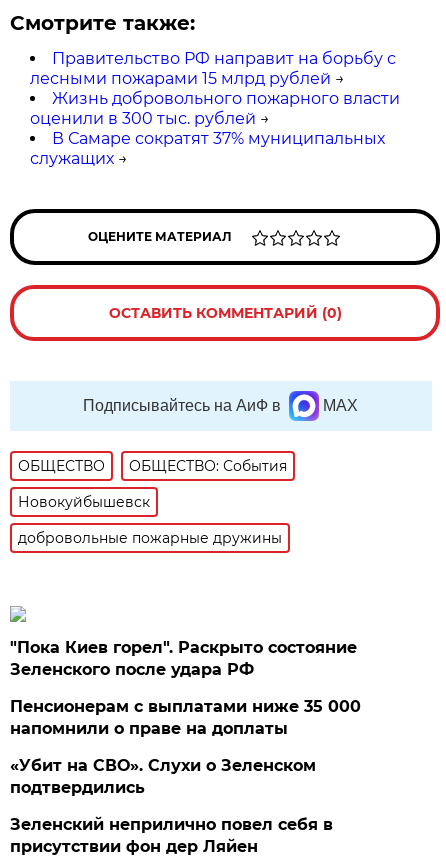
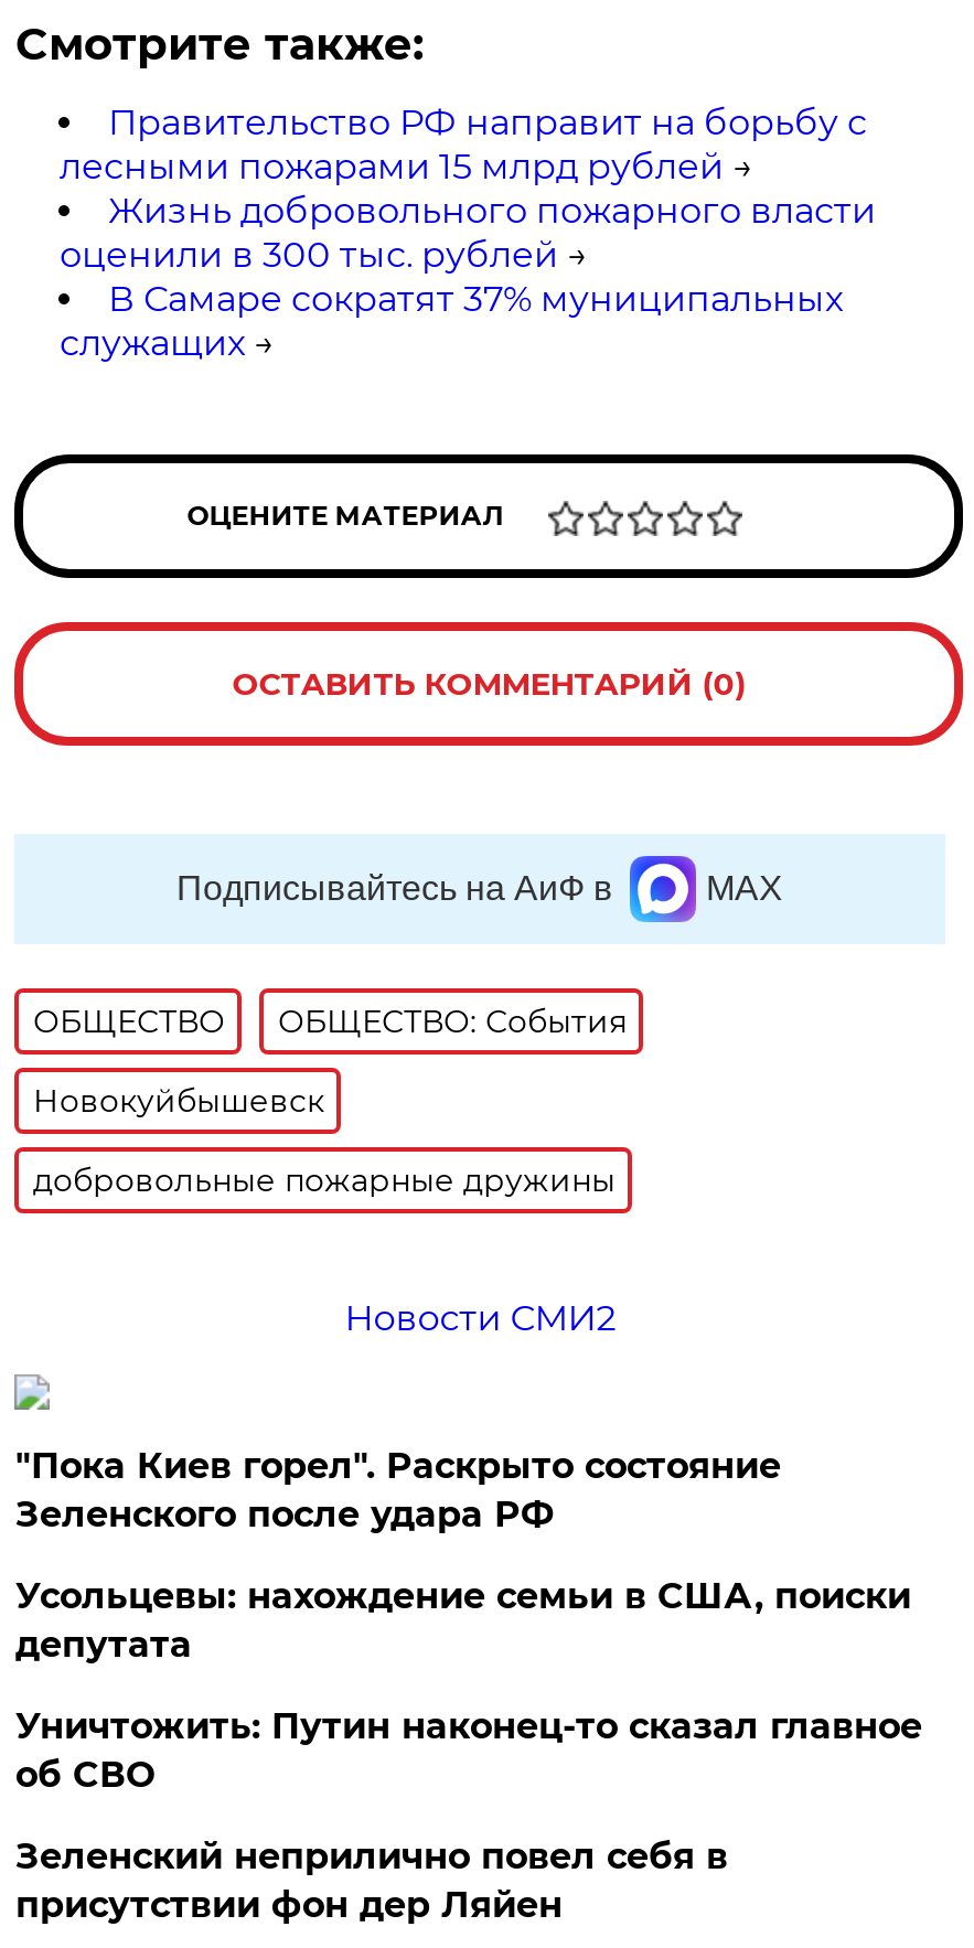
none -> [345,1297,616,1339] Новости СМИ2
[10,697,361,738] Пенсионерам с выплатами ниже 35 000 | напомнили о праве на доплаты -> [15,1575,911,1665] Усольцевы: нахождение семьи в США, поиски | депутата
[10,756,316,797] «Убит на СВО». Слухи о Зеленском | подтвердились -> [15,1705,922,1796] Уничтожить: Путин наконец-то сказал главное | об СВО

